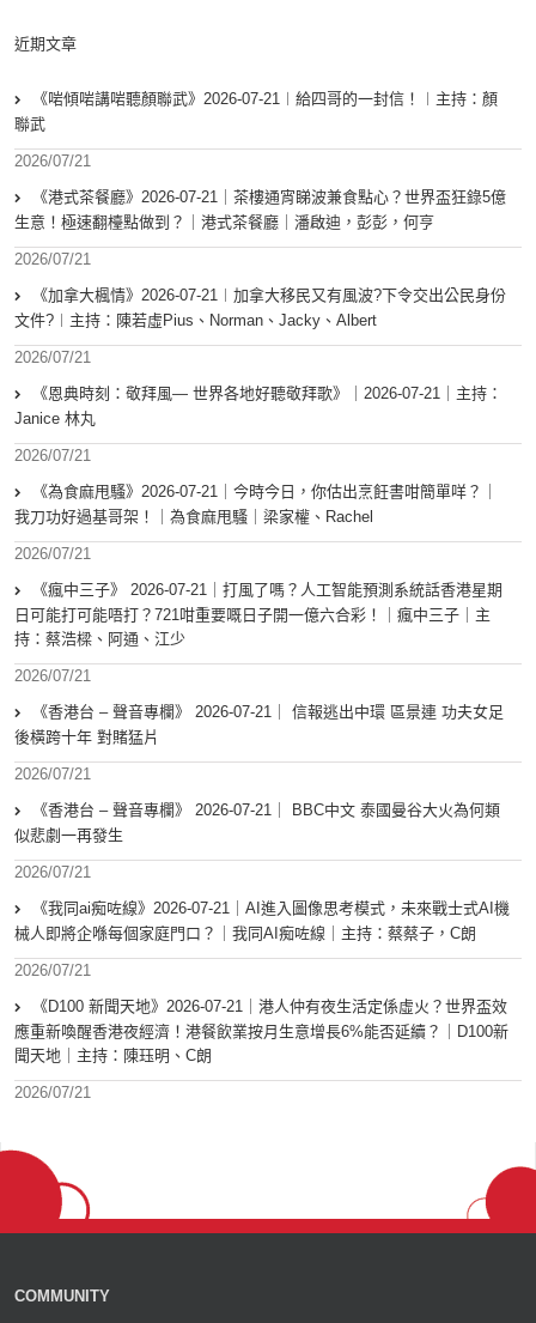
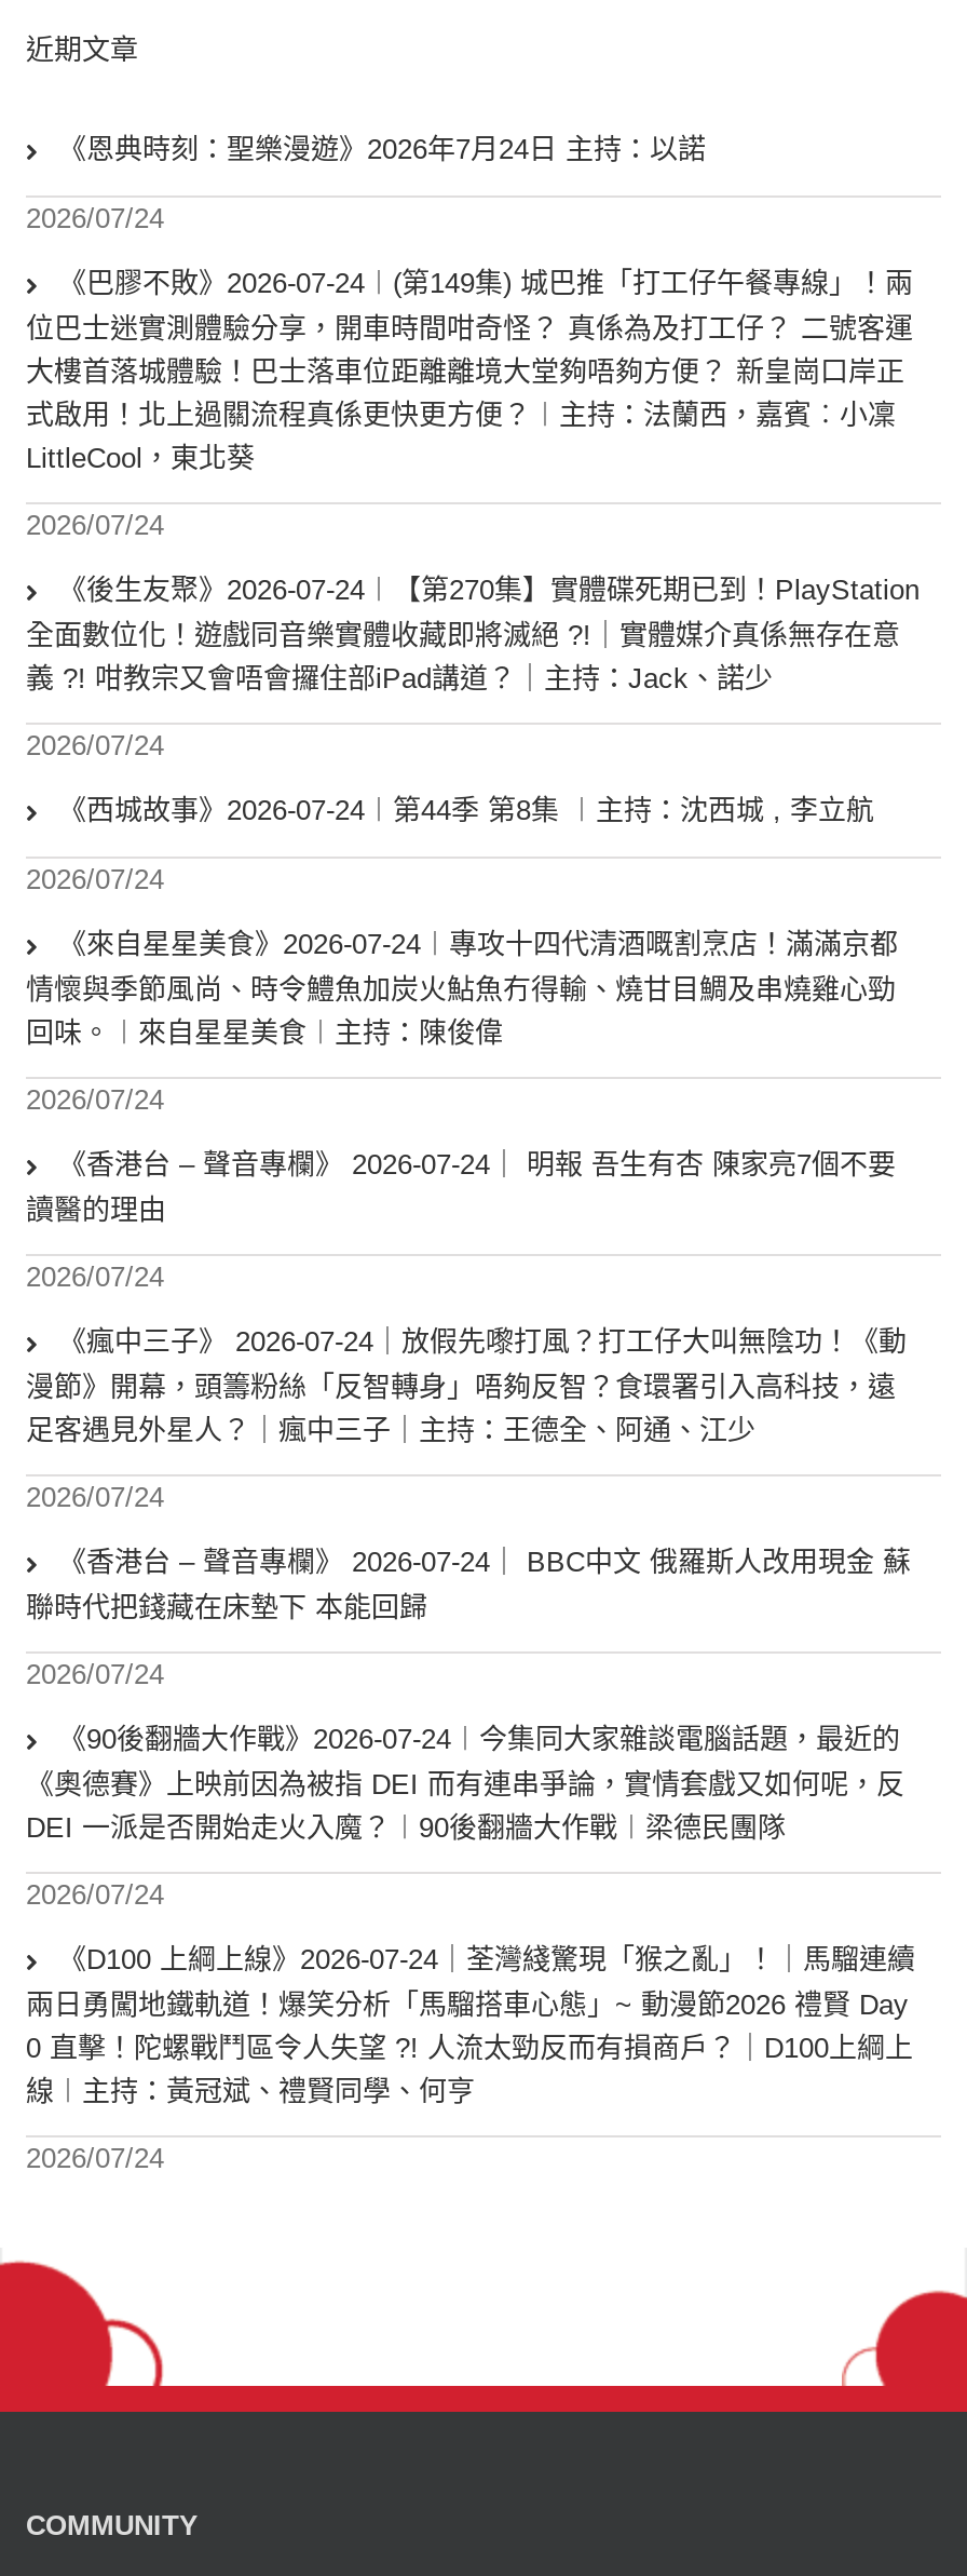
[14,90,498,133] 《啱傾啱講啱聽顏聯武》2026-07-21︱給四哥的一封信！︱主持：顏 | 聯武 -> [58,133,706,165] 《恩典時刻：聖樂漫遊》2026年7月24日 主持：以諾
[14,152,91,170] 2026/07/21 -> [26,202,164,235] 2026/07/24
[14,188,506,231] 《港式茶餐廳》2026-07-21｜茶樓通宵睇波兼食點心？世界盃狂錄5億 | 生意！極速翻檯點做到？｜港式茶餐廳｜潘啟迪，彭彭，何亨 -> [26,267,913,474] 《巴膠不敗》2026-07-24︱(第149集) 城巴推「打工仔午餐專線」！兩 | 位巴士迷實測體驗分享，開車時間咁奇怪？ 真係為及打工仔？ 二號客運 | 大樓首落城體驗！巴士落車位距離離境大堂夠唔夠方便？ 新皇崗口岸正 | 式啟用！北上過關流程真係更快更方便？︱主持：法蘭西，嘉賓︰小凜 | LittleCool，東北葵
[14,250,91,268] 2026/07/21 -> [26,509,164,541] 2026/07/24
[14,286,506,329] 《加拿大楓情》2026-07-21︱加拿大移民又有風波?下令交出公民身份 | 文件?︱主持：陳若虛Pius、Norman、Jacky、Albert -> [26,574,920,695] 《後生友聚》2026-07-24︱【第270集】實體碟死期已到！PlayStation | 全面數位化！遊戲同音樂實體收藏即將滅絕 ?!｜實體媒介真係無存在意 | 義 ?! 咁教宗又會唔會攞住部iPad講道？｜主持：Jack、諾少
[14,349,91,366] 2026/07/21 -> [26,729,164,762] 2026/07/24
[14,384,502,428] 《恩典時刻：敬拜風— 世界各地好聽敬拜歌》｜2026-07-21｜主持： | Janice 林丸 -> [58,794,874,826] 《西城故事》2026-07-24︱第44季 第8集 ︱主持：沈西城 , 李立航
[14,447,91,465] 2026/07/21 -> [26,863,164,896] 2026/07/24
[14,483,498,526] 《為食麻甩騷》2026-07-21｜今時今日，你估出烹飪書咁簡單咩？｜ | 我刀功好過基哥架！｜為食麻甩騷｜梁家權、Rachel -> [26,928,898,1049] 《來自星星美食》2026-07-24︱專攻十四代清酒嘅割烹店！滿滿京都 | 情懷與季節風尚、時令鱧魚加炭火鮎魚冇得輸、燒甘目鯛及串燒雞心勁 | 回味。︱來自星星美食︱主持：陳俊偉
[14,545,91,563] 2026/07/21 -> [26,1084,164,1116] 2026/07/24
[14,581,502,648] 《瘋中三子》 2026-07-21｜打風了嗎？人工智能預測系統話香港星期 | 日可能打可能唔打？721咁重要嘅日子開一億六合彩！｜瘋中三子｜主 | 持：蔡浩樑、阿通、江少 -> [26,1148,896,1226] 《香港台 – 聲音專欄》 2026-07-24｜ 明報 吾生有杏 陳家亮7個不要 | 讀醫的理由
[14,667,91,685] 2026/07/21 -> [26,1261,164,1293] 2026/07/24
[14,703,504,746] 《香港台 – 聲音專欄》 2026-07-21｜ 信報逃出中環 區景連 功夫女足 | 後橫跨十年 對賭猛片 -> [26,1325,907,1446] 《瘋中三子》 2026-07-24｜放假先嚟打風？打工仔大叫無陰功！《動 | 漫節》開幕，頭籌粉絲「反智轉身」唔夠反智？食環署引入高科技，遠 | 足客遇見外星人？｜瘋中三子｜主持：王德全、阿通、江少
[14,765,91,783] 2026/07/21 -> [26,1481,164,1513] 2026/07/24
[14,801,500,844] 《香港台 – 聲音專欄》 2026-07-21｜ BBC中文 泰國曼谷大火為何類 | 似悲劇一再發生 -> [26,1546,911,1624] 《香港台 – 聲音專欄》 2026-07-24｜ BBC中文 俄羅斯人改用現金 蘇 | 聯時代把錢藏在床墊下 本能回歸
[14,863,91,881] 2026/07/21 -> [26,1658,164,1691] 2026/07/24
[14,899,510,942] 《我同ai痴咗線》2026-07-21｜AI進入圖像思考模式，未來戰士式AI機 | 械人即將企喺每個家庭門口？｜我同AI痴咗線｜主持：蔡蔡子，C朗 -> [26,1723,904,1844] 《90後翻牆大作戰》2026-07-24︱今集同大家雜談電腦話題，最近的 | 《奧德賽》上映前因為被指 DEI 而有連串爭論，實情套戲又如何呢，反 | DEI 一派是否開始走火入魔？︱90後翻牆大作戰︱梁德民團隊
[14,962,91,979] 2026/07/21 -> [26,1878,164,1911] 2026/07/24
[14,997,508,1065] 《D100 新聞天地》2026-07-21｜港人仲有夜生活定係虛火？世界盃效 | 應重新喚醒香港夜經濟！港餐飲業按月生意增長6%能否延續？｜D100新 | 聞天地｜主持：陳珏明、C朗 -> [26,1943,915,2107] 《D100 上綱上線》2026-07-24｜荃灣綫驚現「猴之亂」！｜馬騮連續 | 兩日勇闖地鐵軌道！爆笑分析「馬騮搭車心態」~ 動漫節2026 禮賢 Day | 0 直擊！陀螺戰鬥區令人失望 ?! 人流太勁反而有損商戶？｜D100上綱上 | 線︱主持：黃冠斌、禮賢同學、何亨
[14,1084,91,1102] 2026/07/21 -> [26,2142,164,2174] 2026/07/24

